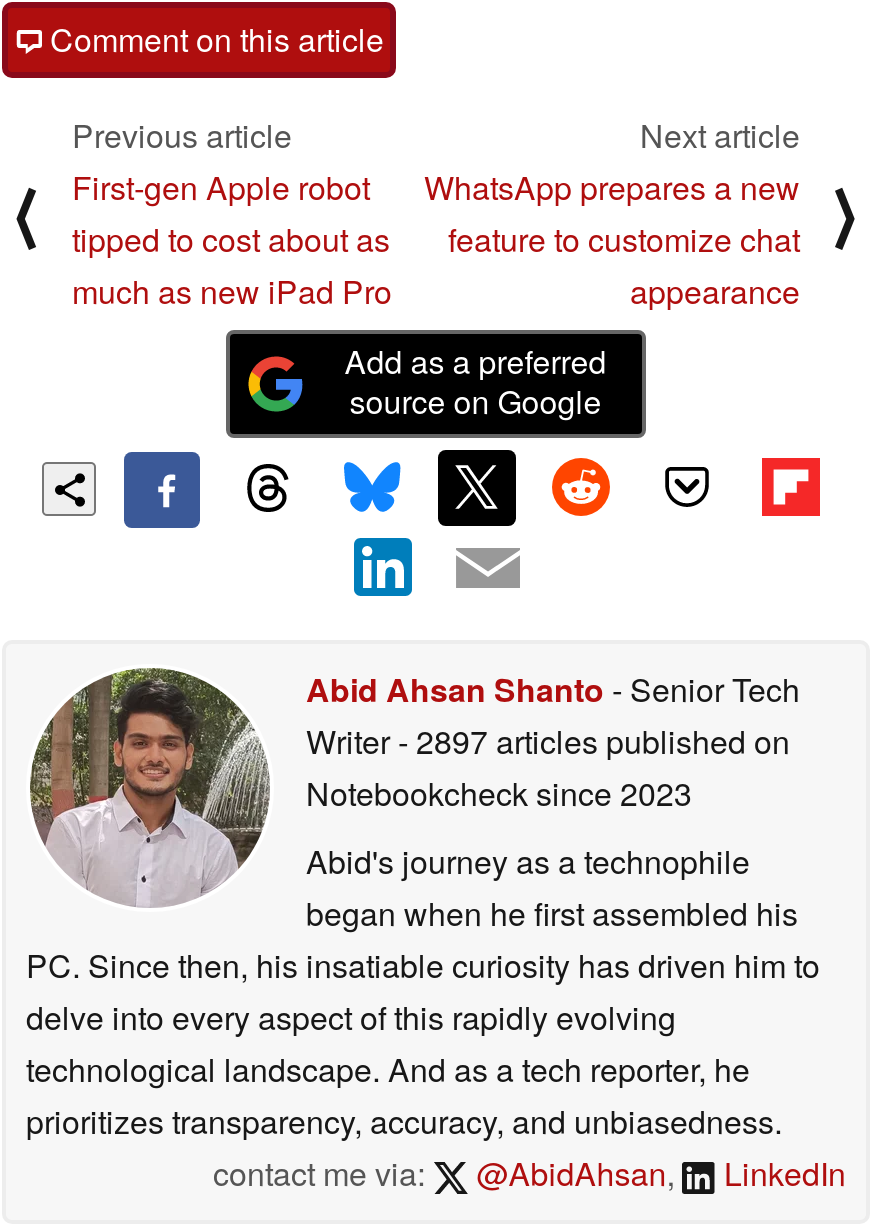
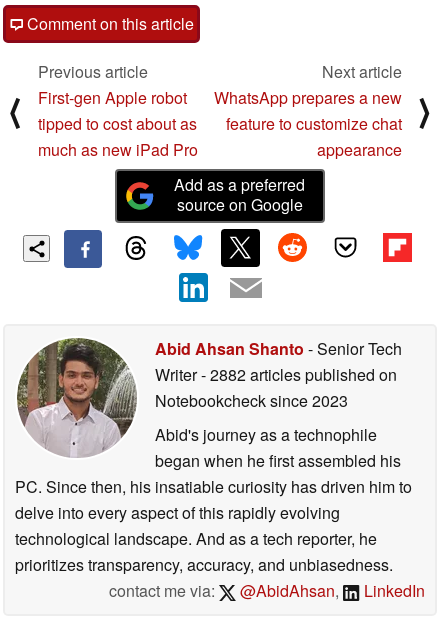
[306,718,790,764] Writer - 2897 articles published on -> [155,363,397,386] Writer - 2882 articles published on

